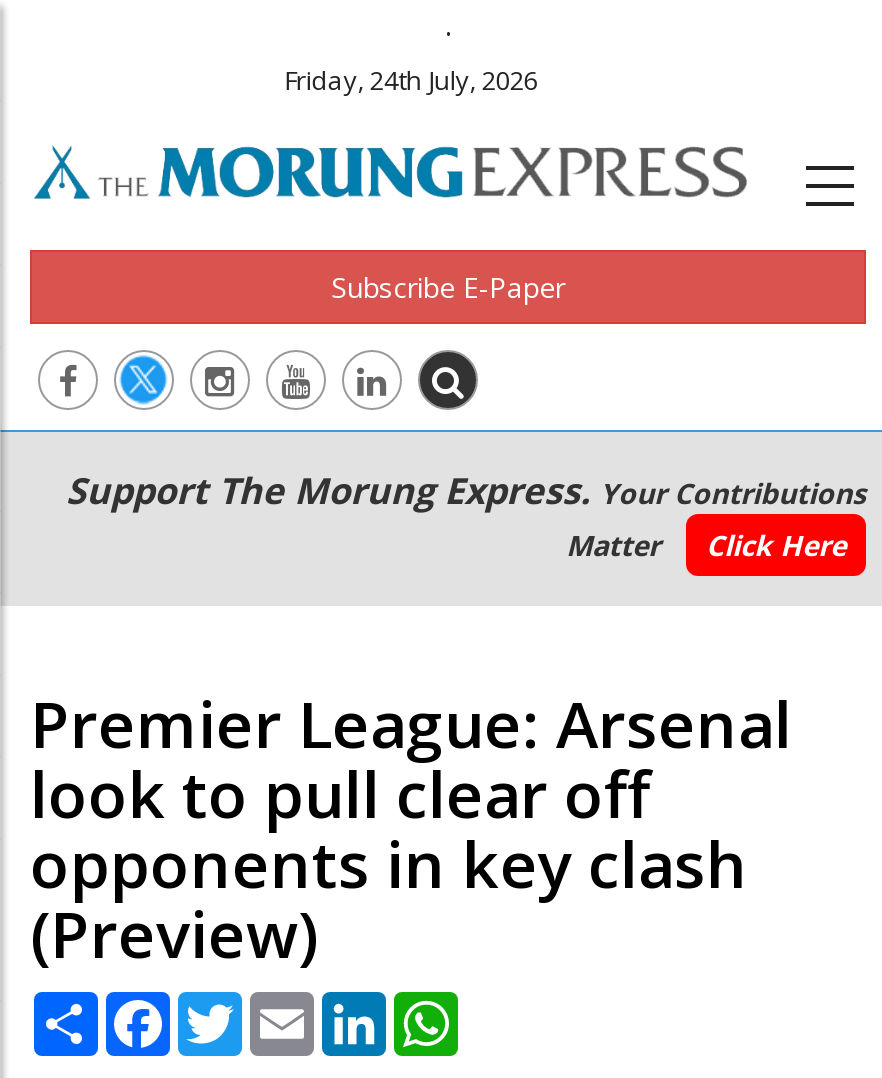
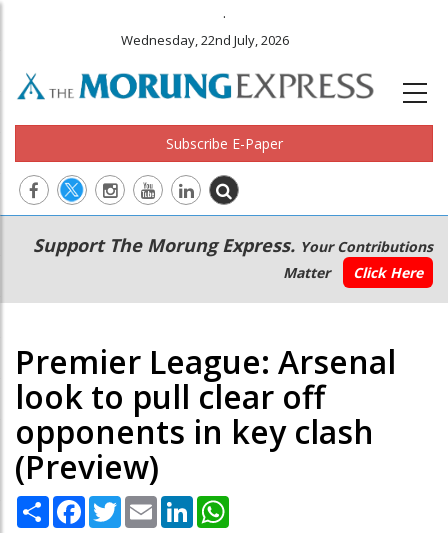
[284,62,538,98] Friday, 24th July, 2026 -> [121,31,289,49] Wednesday, 22nd July, 2026

